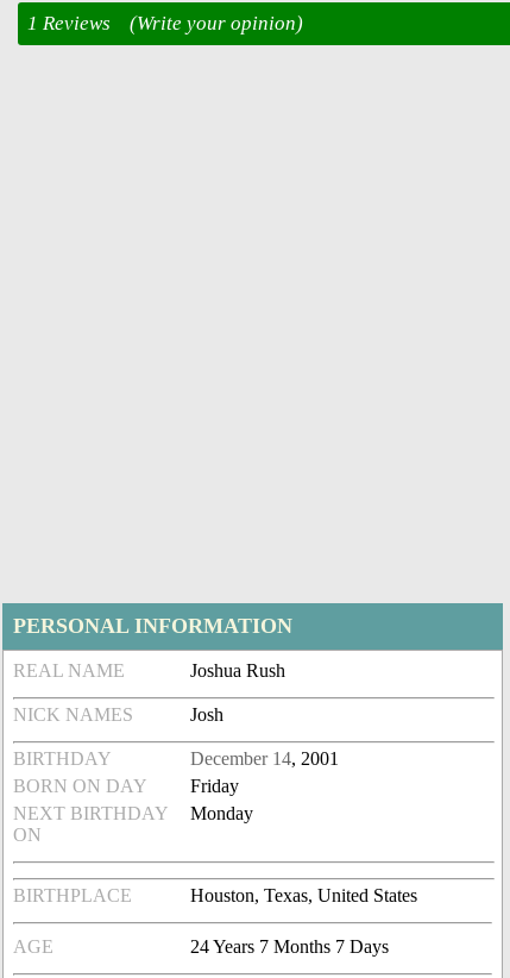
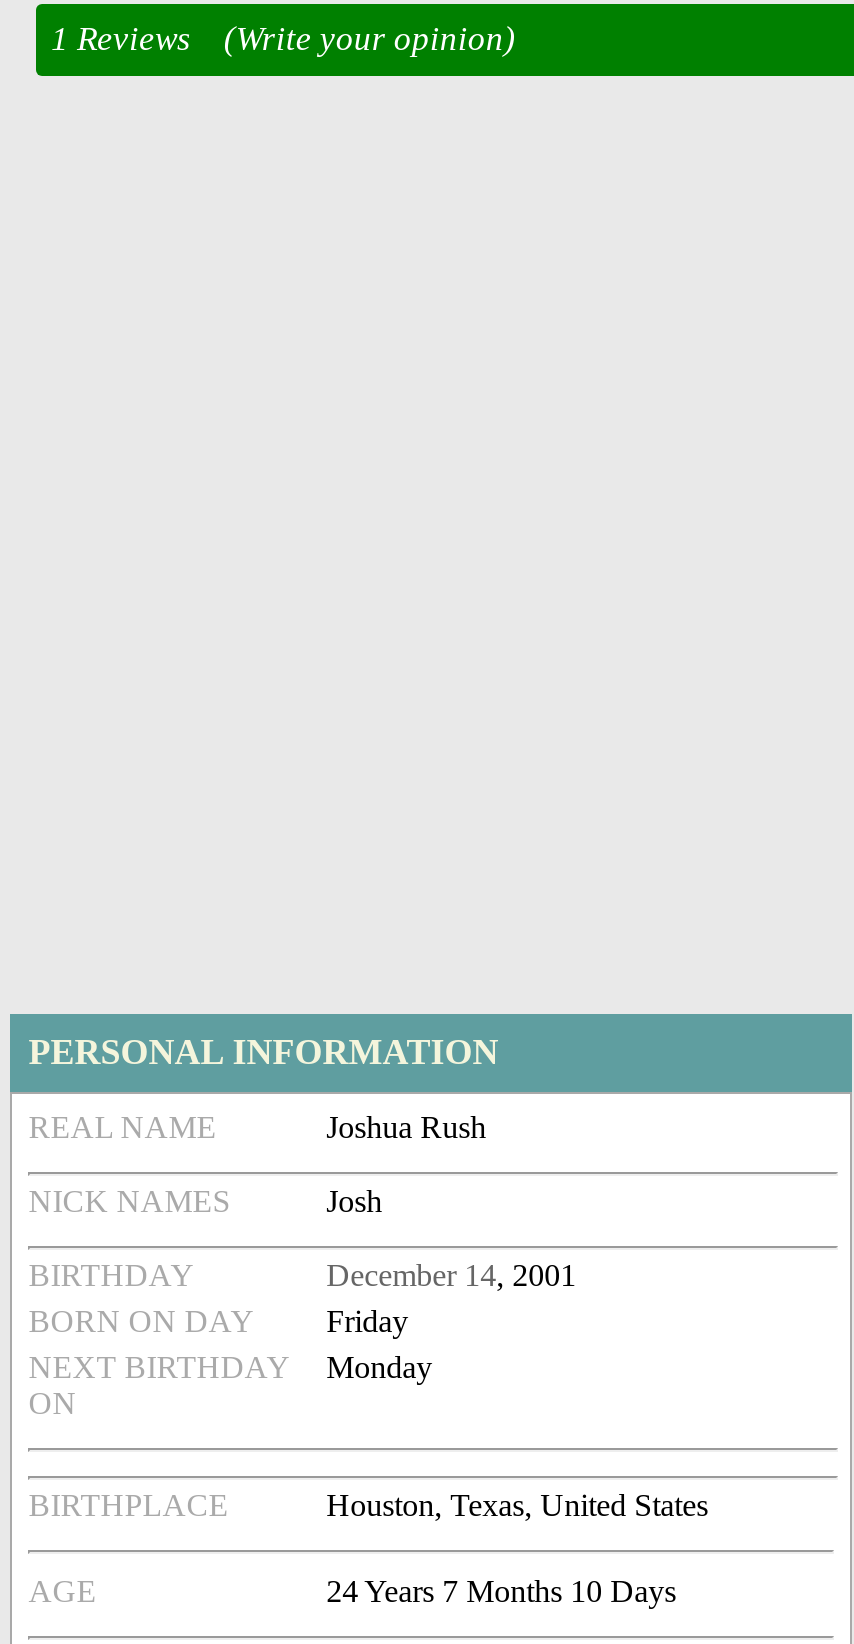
[190,937,389,957] 24 Years 7 Months 7 Days -> [326,1575,676,1609] 24 Years 7 Months 10 Days

